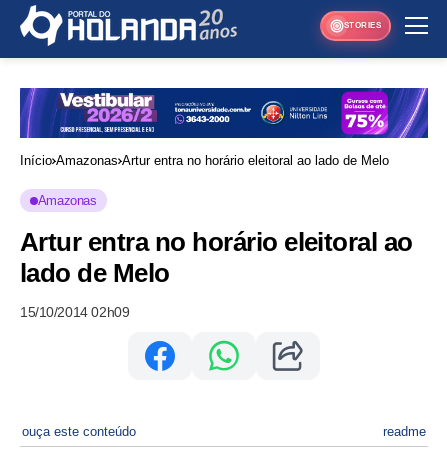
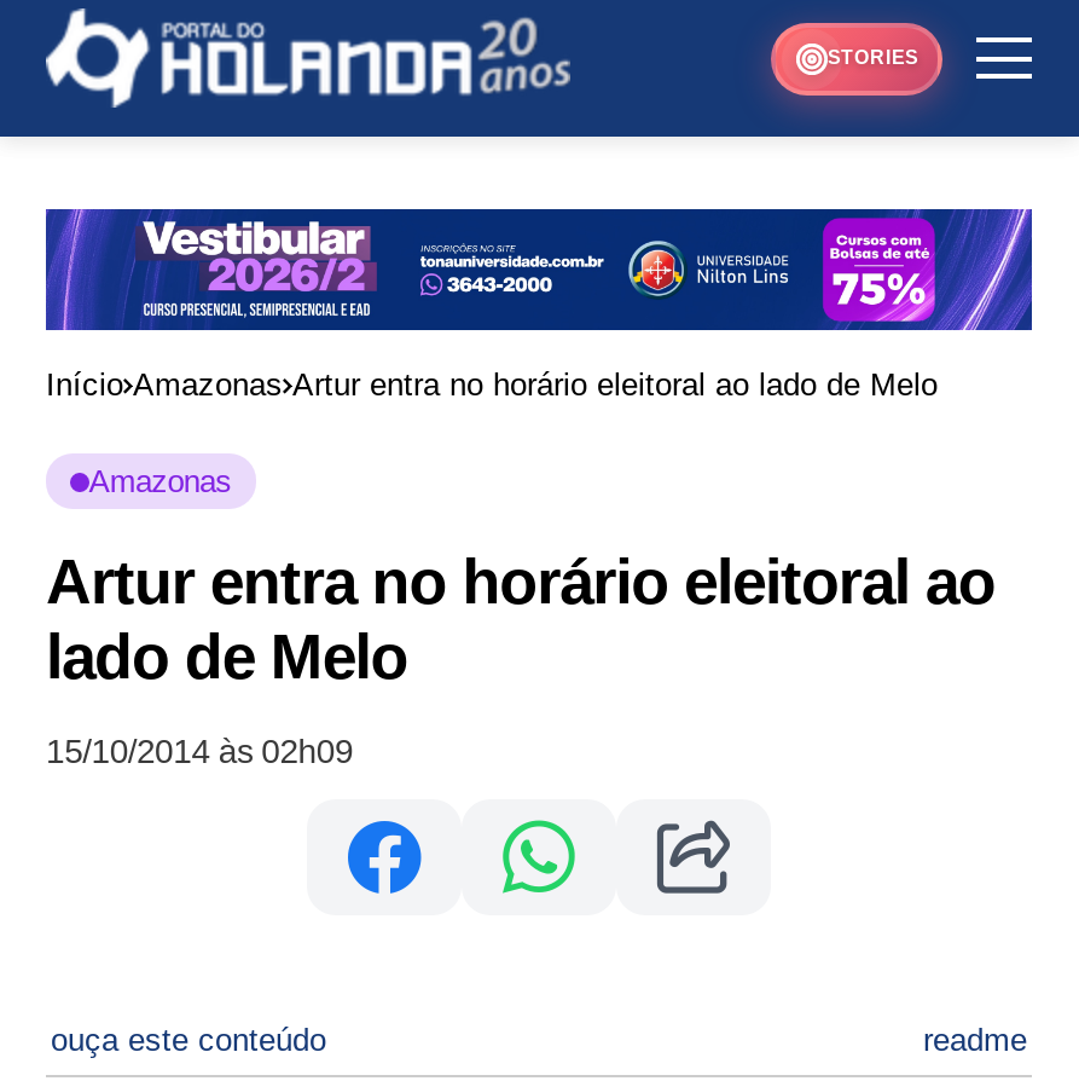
[20,304,129,320] 15/10/2014 02h09 -> [46,733,353,771] 15/10/2014 às 02h09

